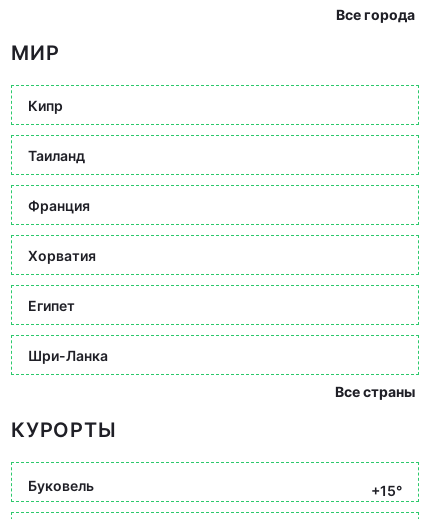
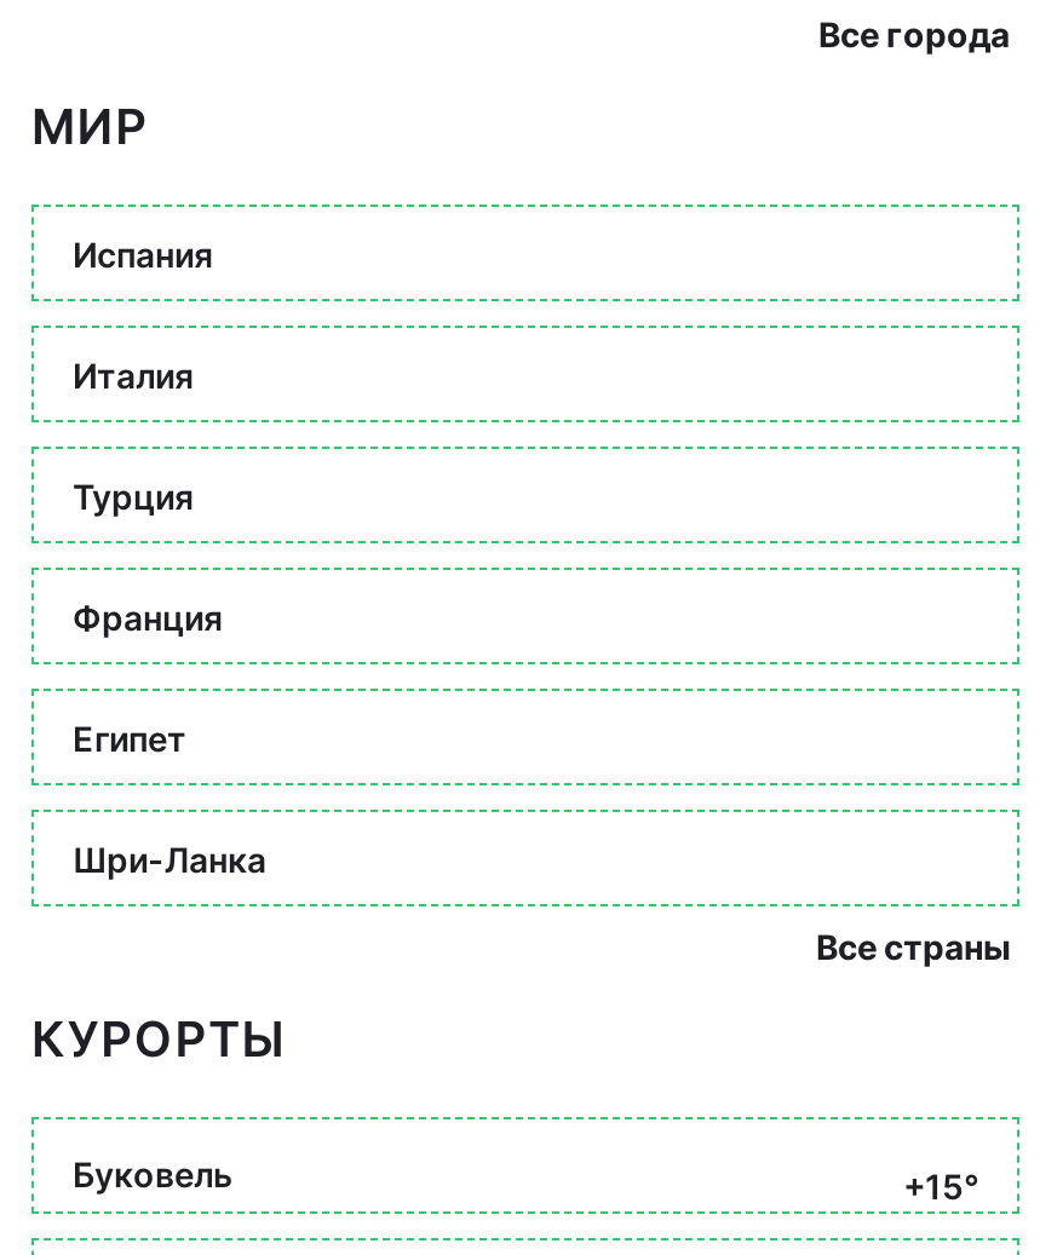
[28,96,85,163] Кипр | Таиланд -> [73,232,213,516] Испания | Италия | Турция
moved [28,196,90,213] -> [73,595,223,637]: Франция
[28,246,96,263] Хорватия -> none

